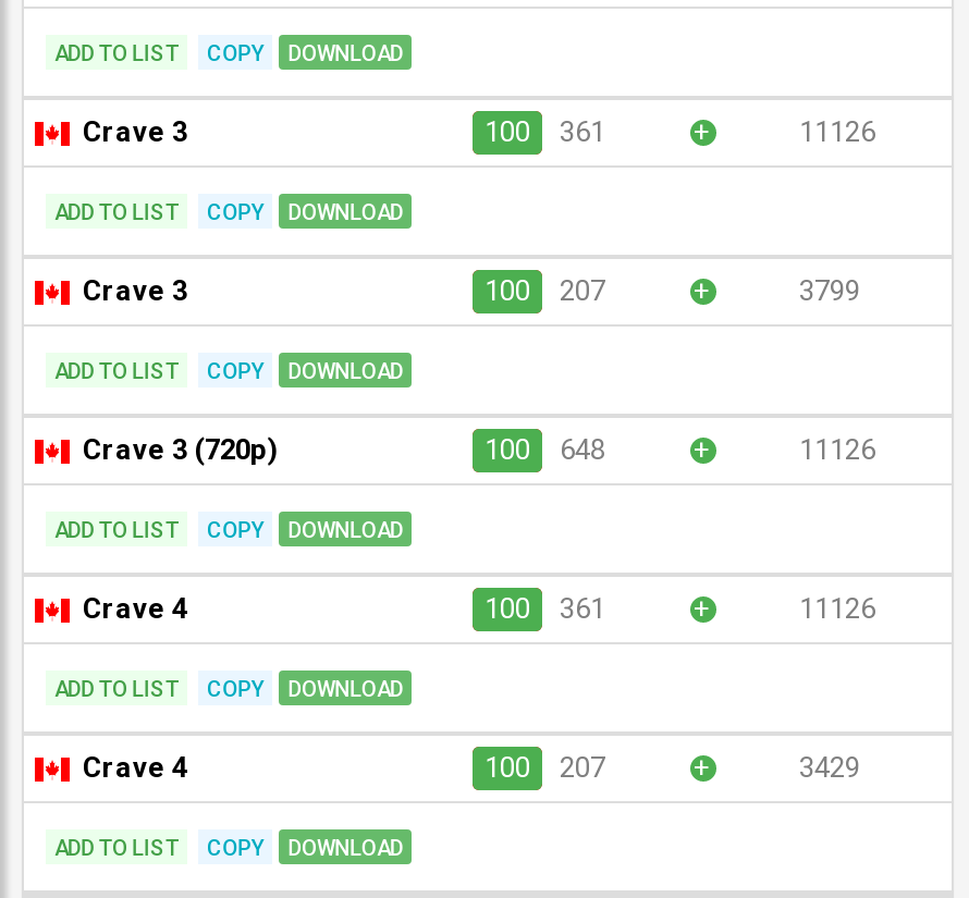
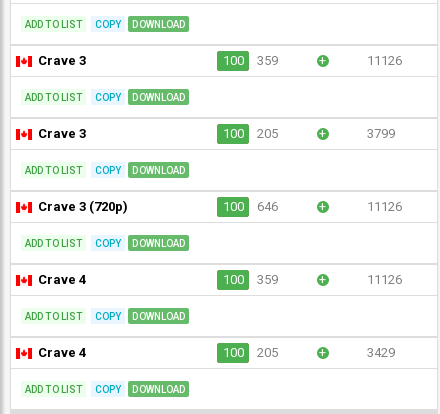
[484,115,605,148] 100 361 -> [222,53,278,68] 100 359
[484,274,605,307] 100 207 -> [222,126,278,141] 100 205
[484,433,605,466] 100 648 -> [222,199,278,214] 100 646
[484,592,605,625] 100 361 -> [222,272,278,287] 100 359
[484,751,605,784] 100 207 -> [222,345,278,360] 100 205

